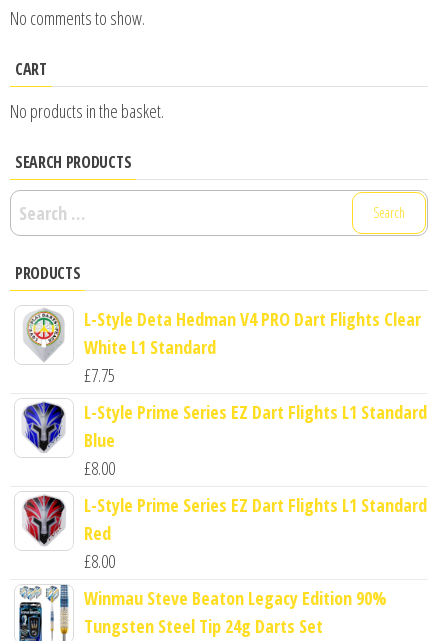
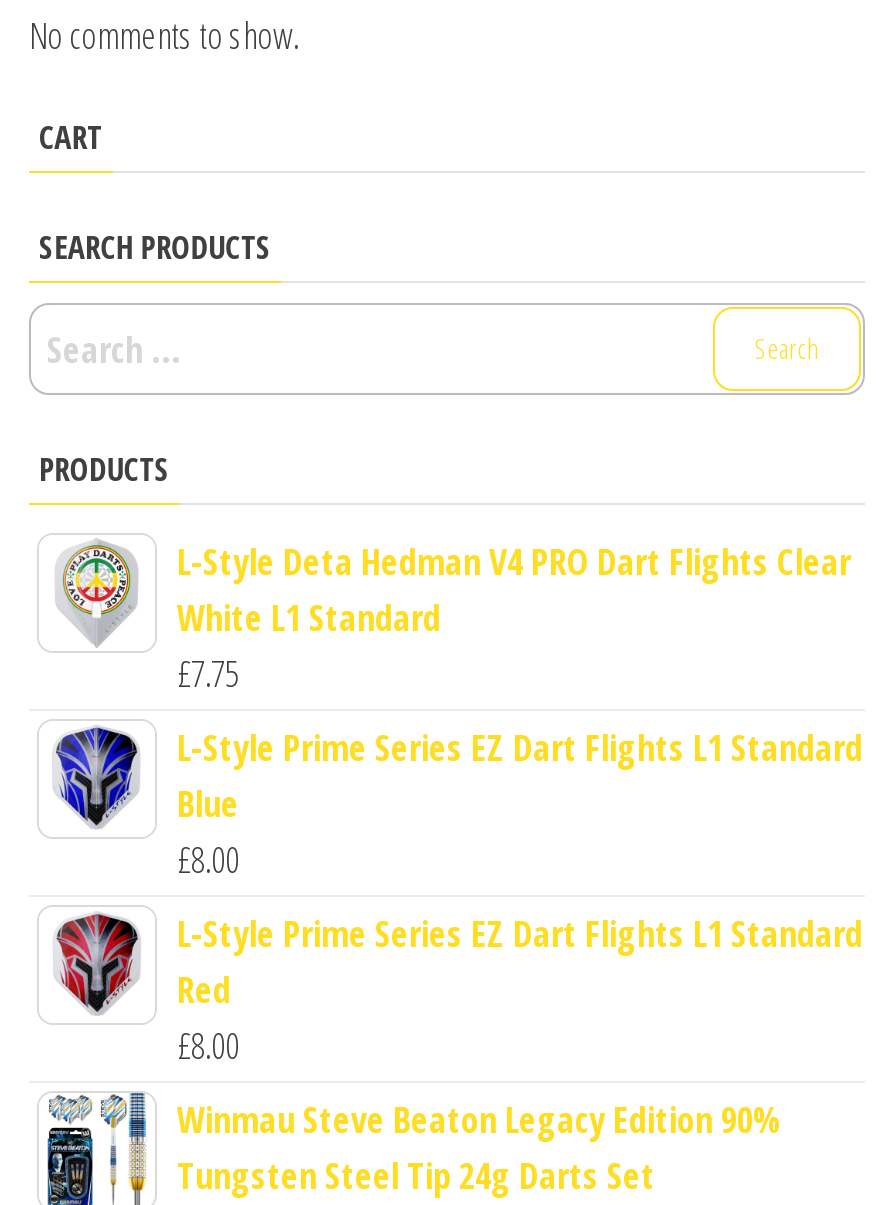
[10,99,164,123] No products in the basket. -> none

